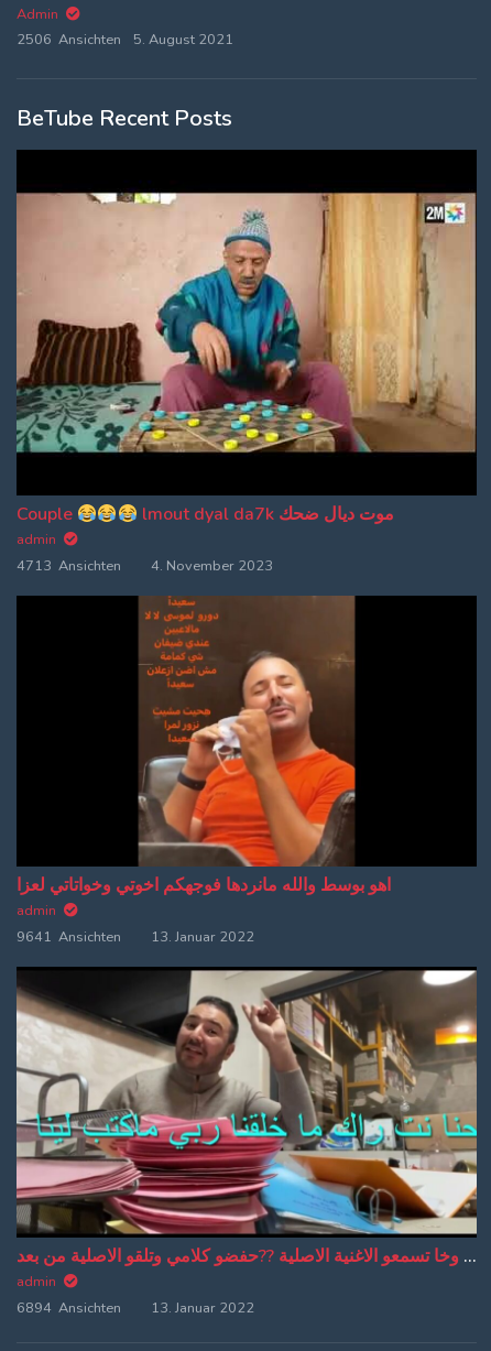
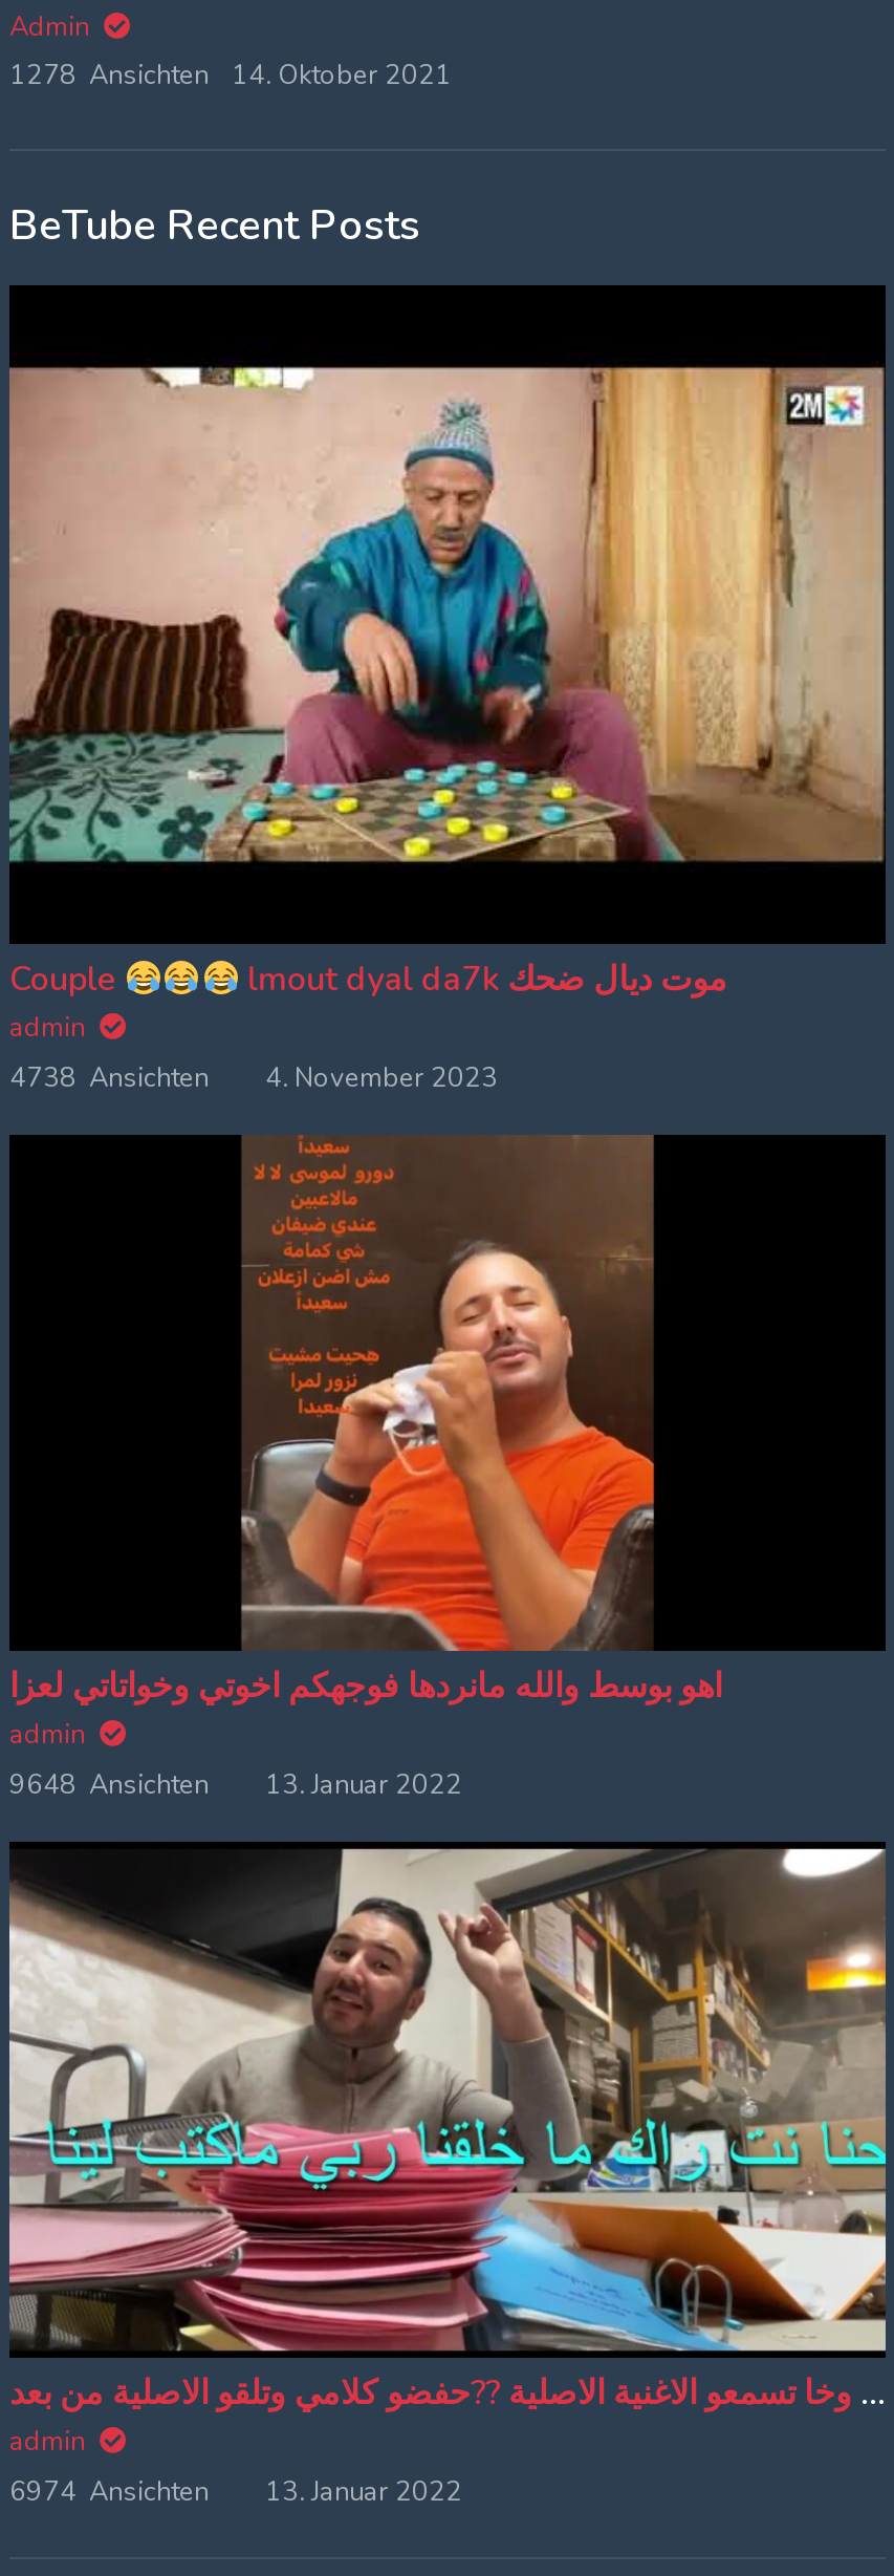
[17,30,233,50] 2506 Ansichten 5. August 2021 -> [9,57,452,95] 1278 Ansichten 14. Oktober 2021
[17,556,273,576] 4713 Ansichten 4. November 2023 -> [9,1060,498,1098] 4738 Ansichten 4. November 2023
[17,927,254,947] 9641 Ansichten 13. Januar 2022 -> [9,1766,462,1804] 9648 Ansichten 13. Januar 2022
[17,1298,254,1318] 6894 Ansichten 13. Januar 2022 -> [9,2473,462,2511] 6974 Ansichten 13. Januar 2022

